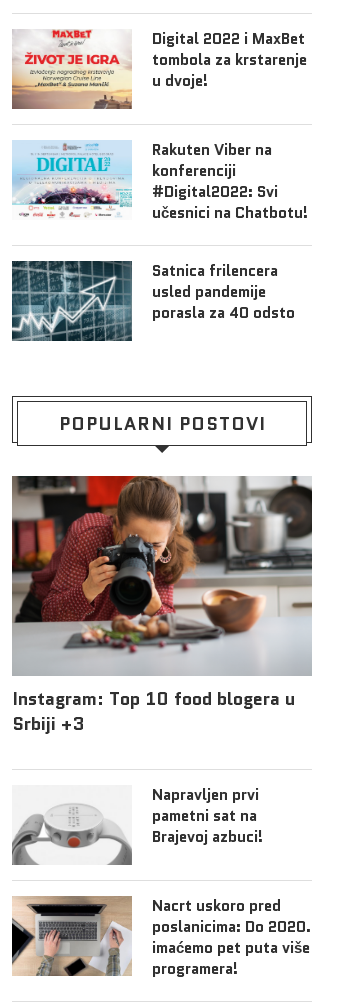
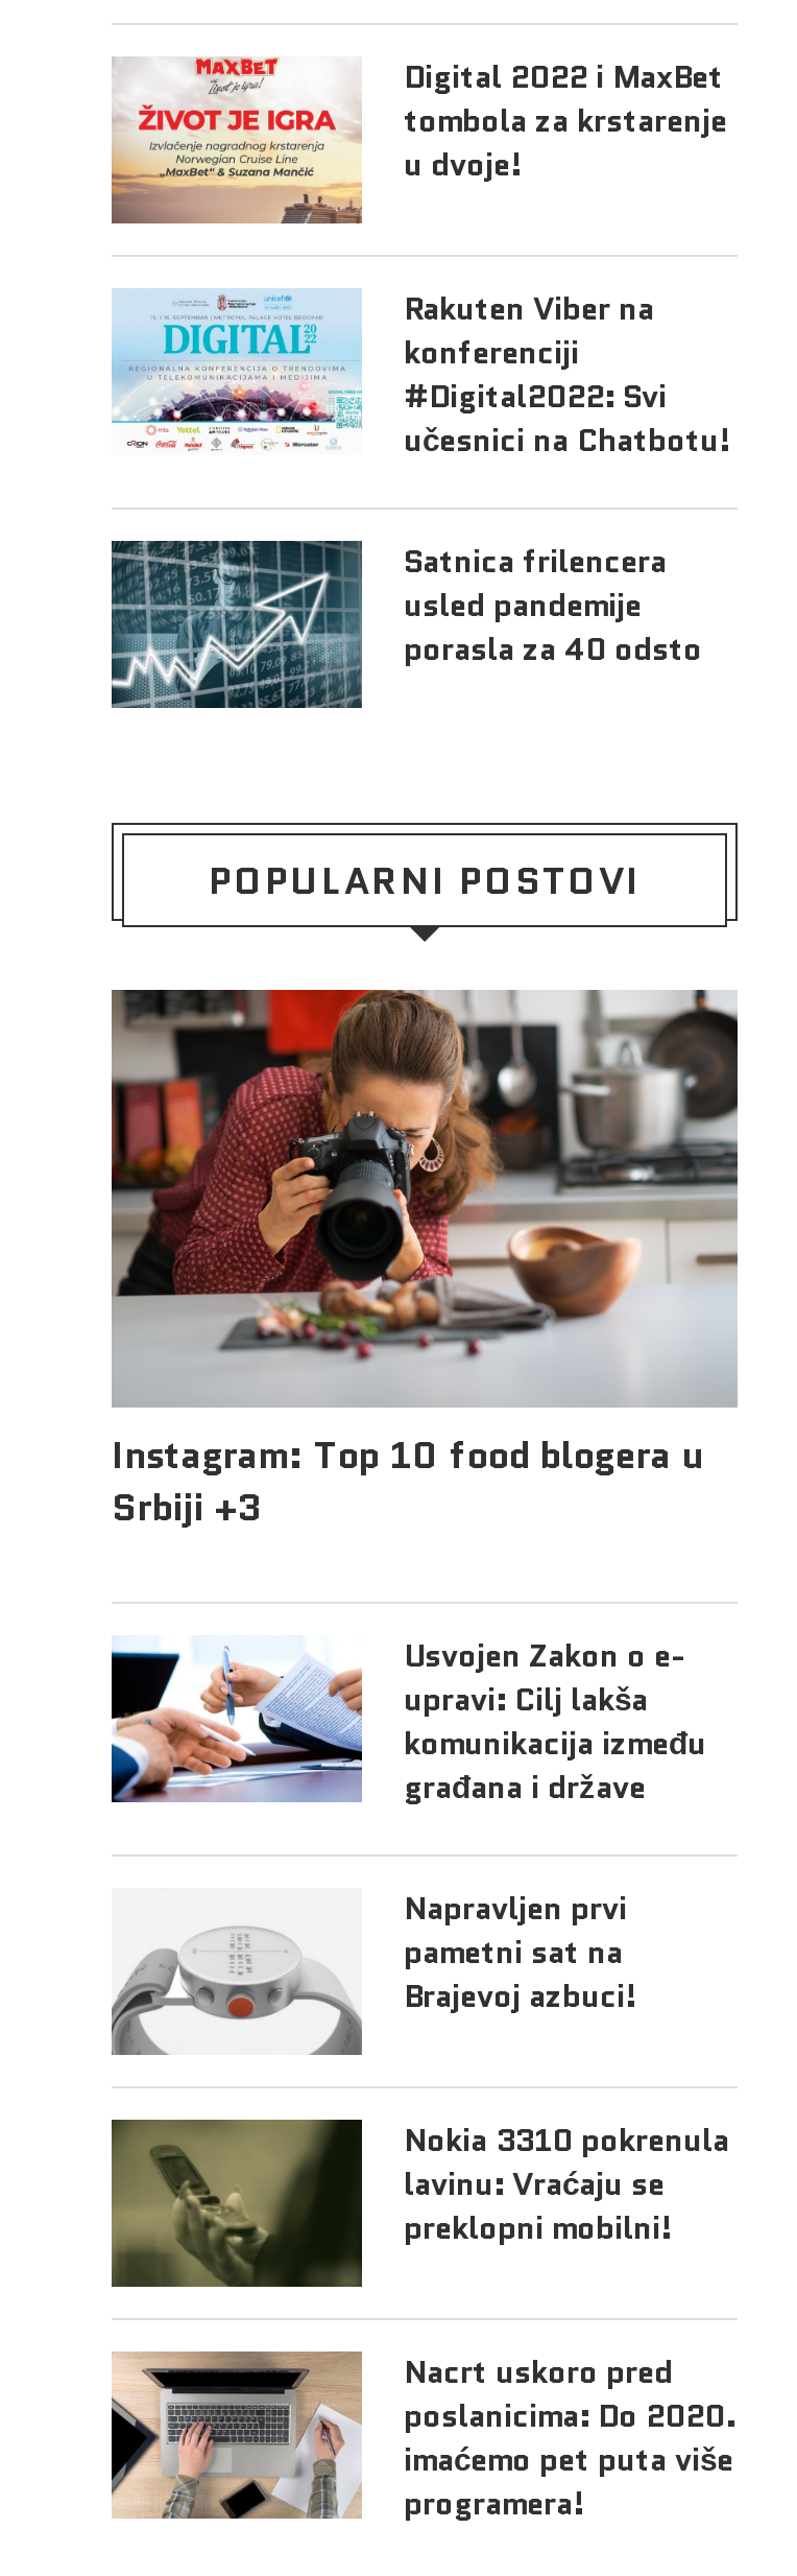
none -> [110,1634,706,1811] [image] | Usvojen Zakon o e- | upravi: Cilj lakša | komunikacija između | građana i države
none -> [110,2118,729,2289] [image] | Nokia 3310 pokrenula | lavinu: Vraćaju se | preklopni mobilni!

